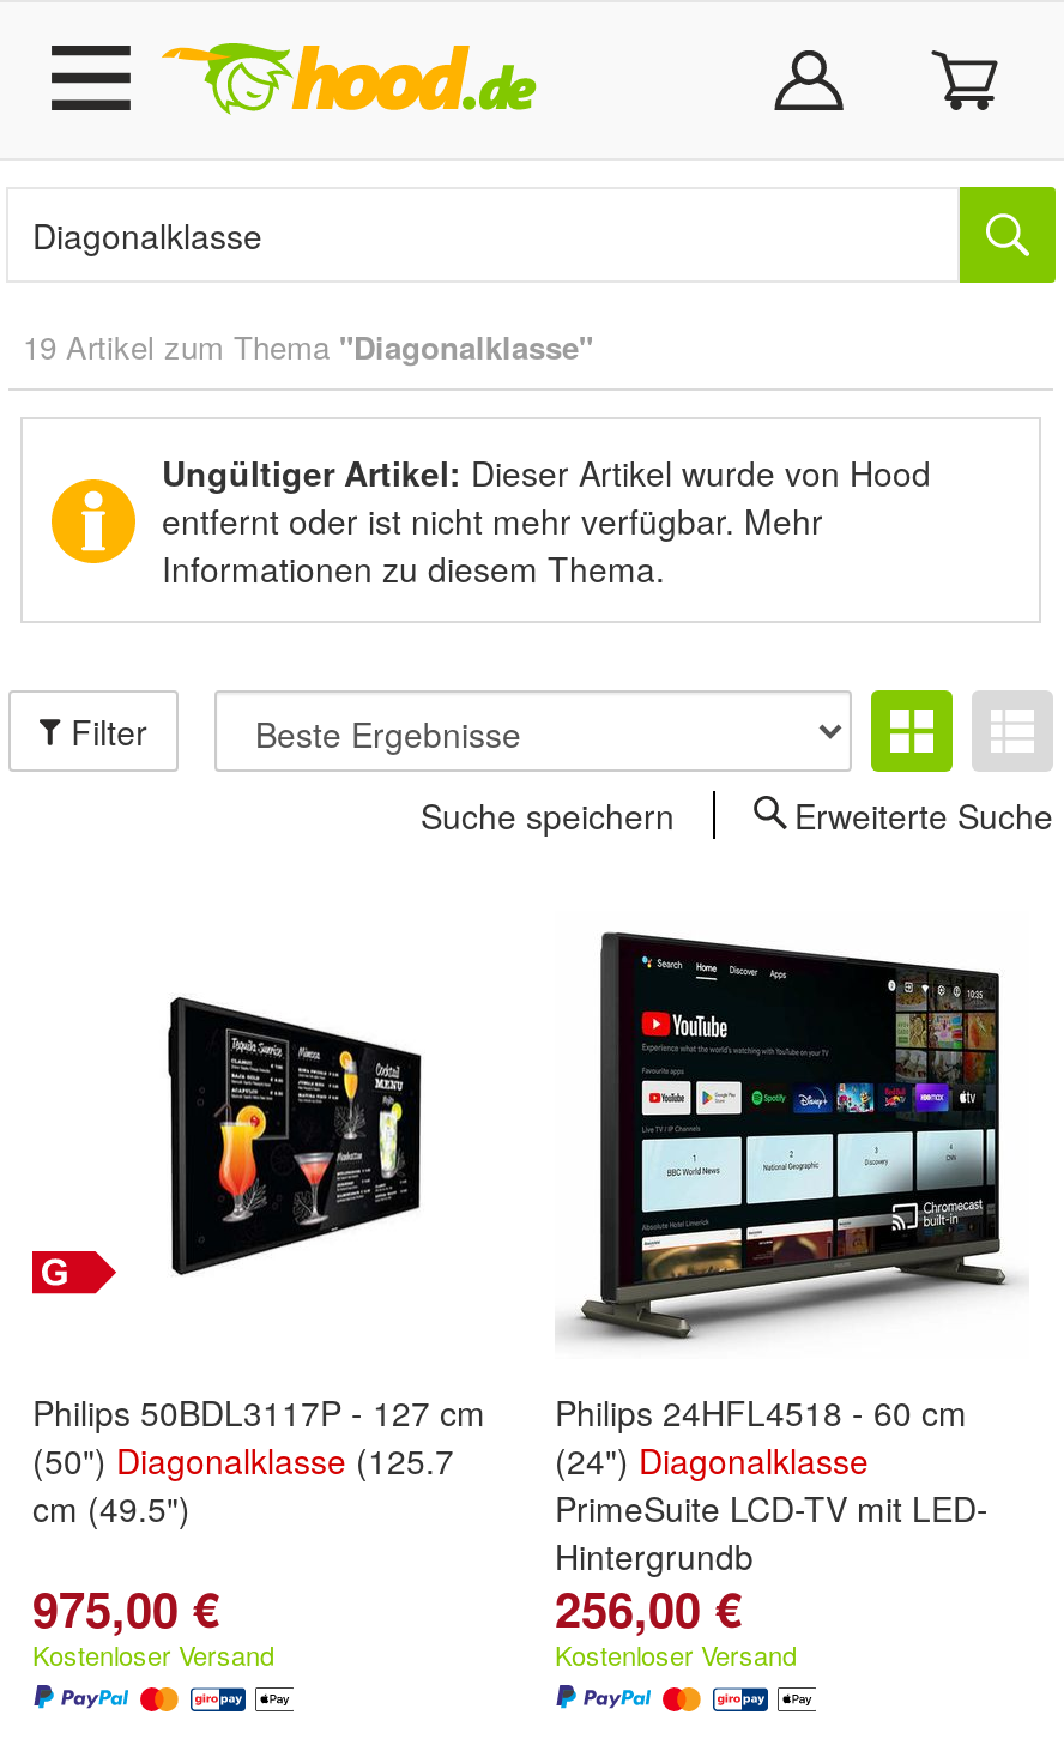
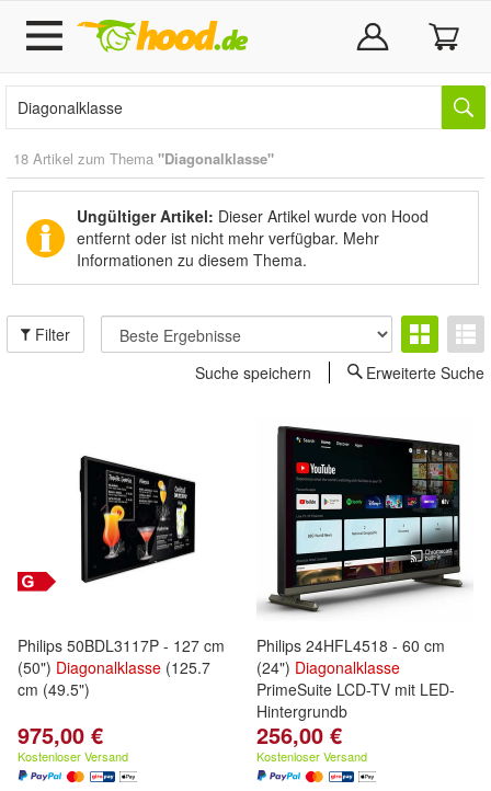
[23,324,593,369] 19 Artikel zum Thema "Diagonalklasse" -> [13,148,274,169] 18 Artikel zum Thema "Diagonalklasse"

